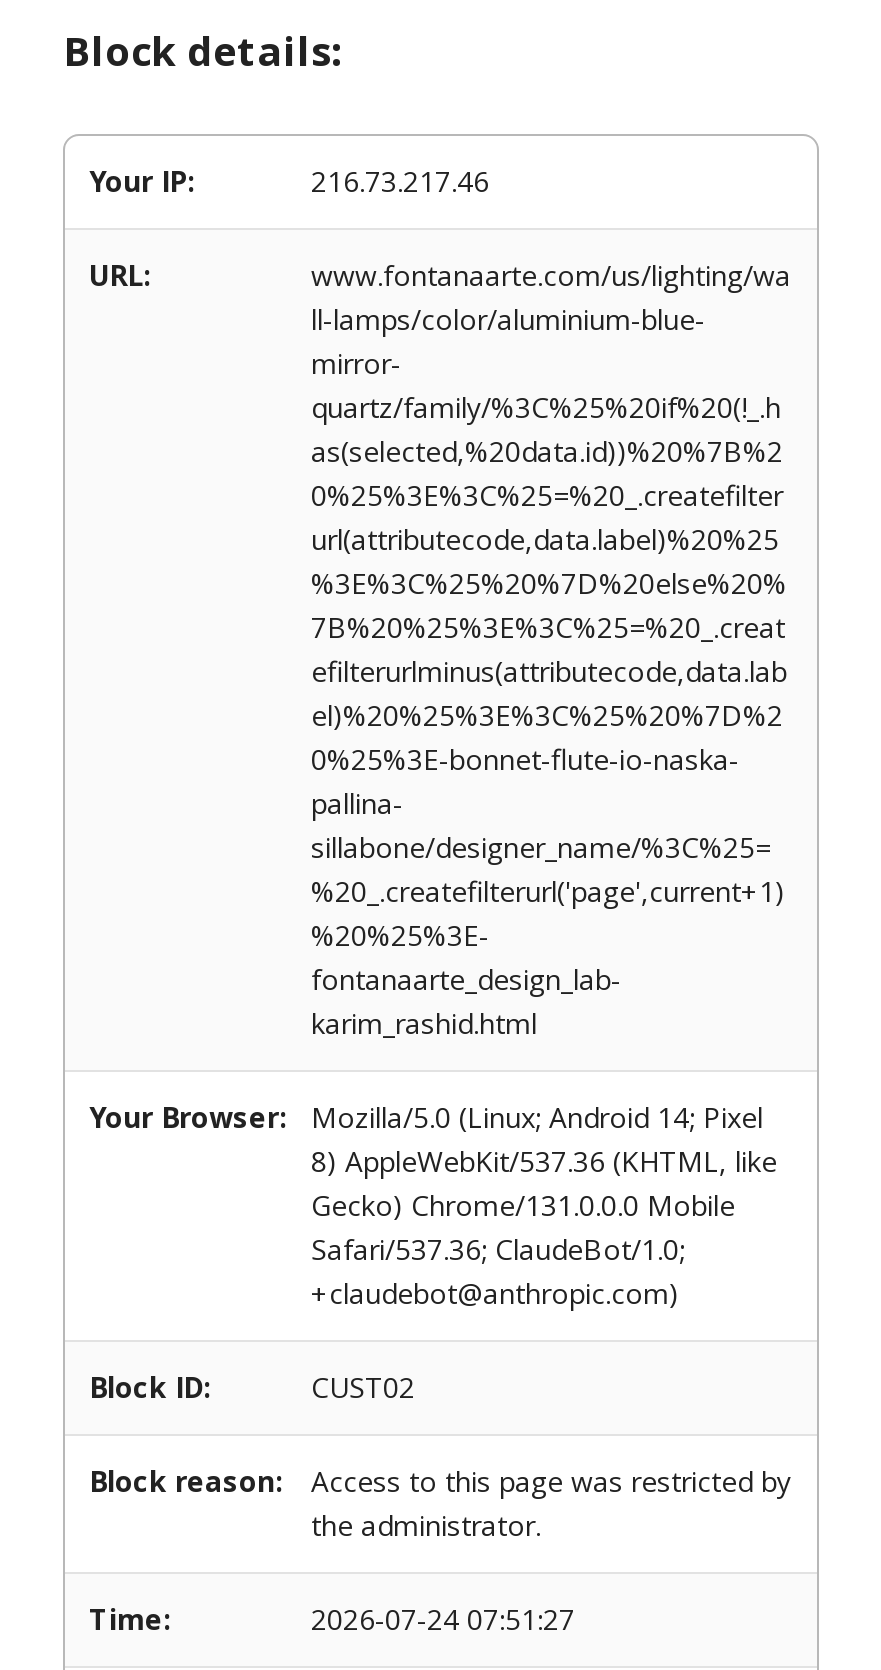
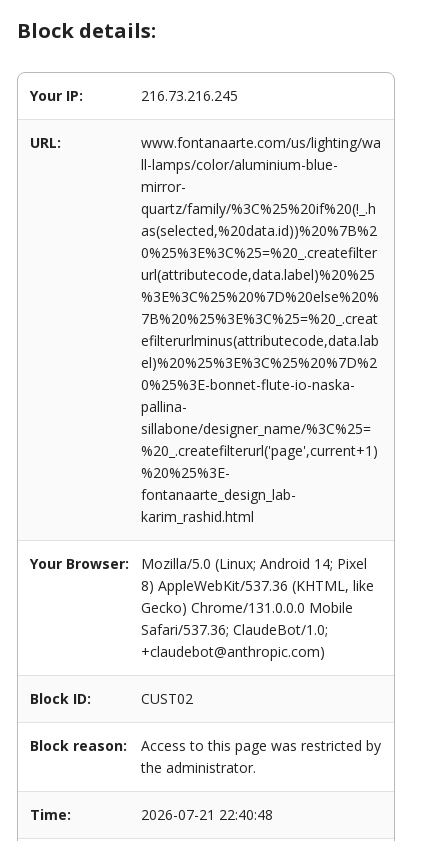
[311,162,489,200] 216.73.217.46 -> [141,86,238,105] 216.73.216.245
[311,1600,575,1638] 2026-07-24 07:51:27 -> [141,805,273,824] 2026-07-21 22:40:48

